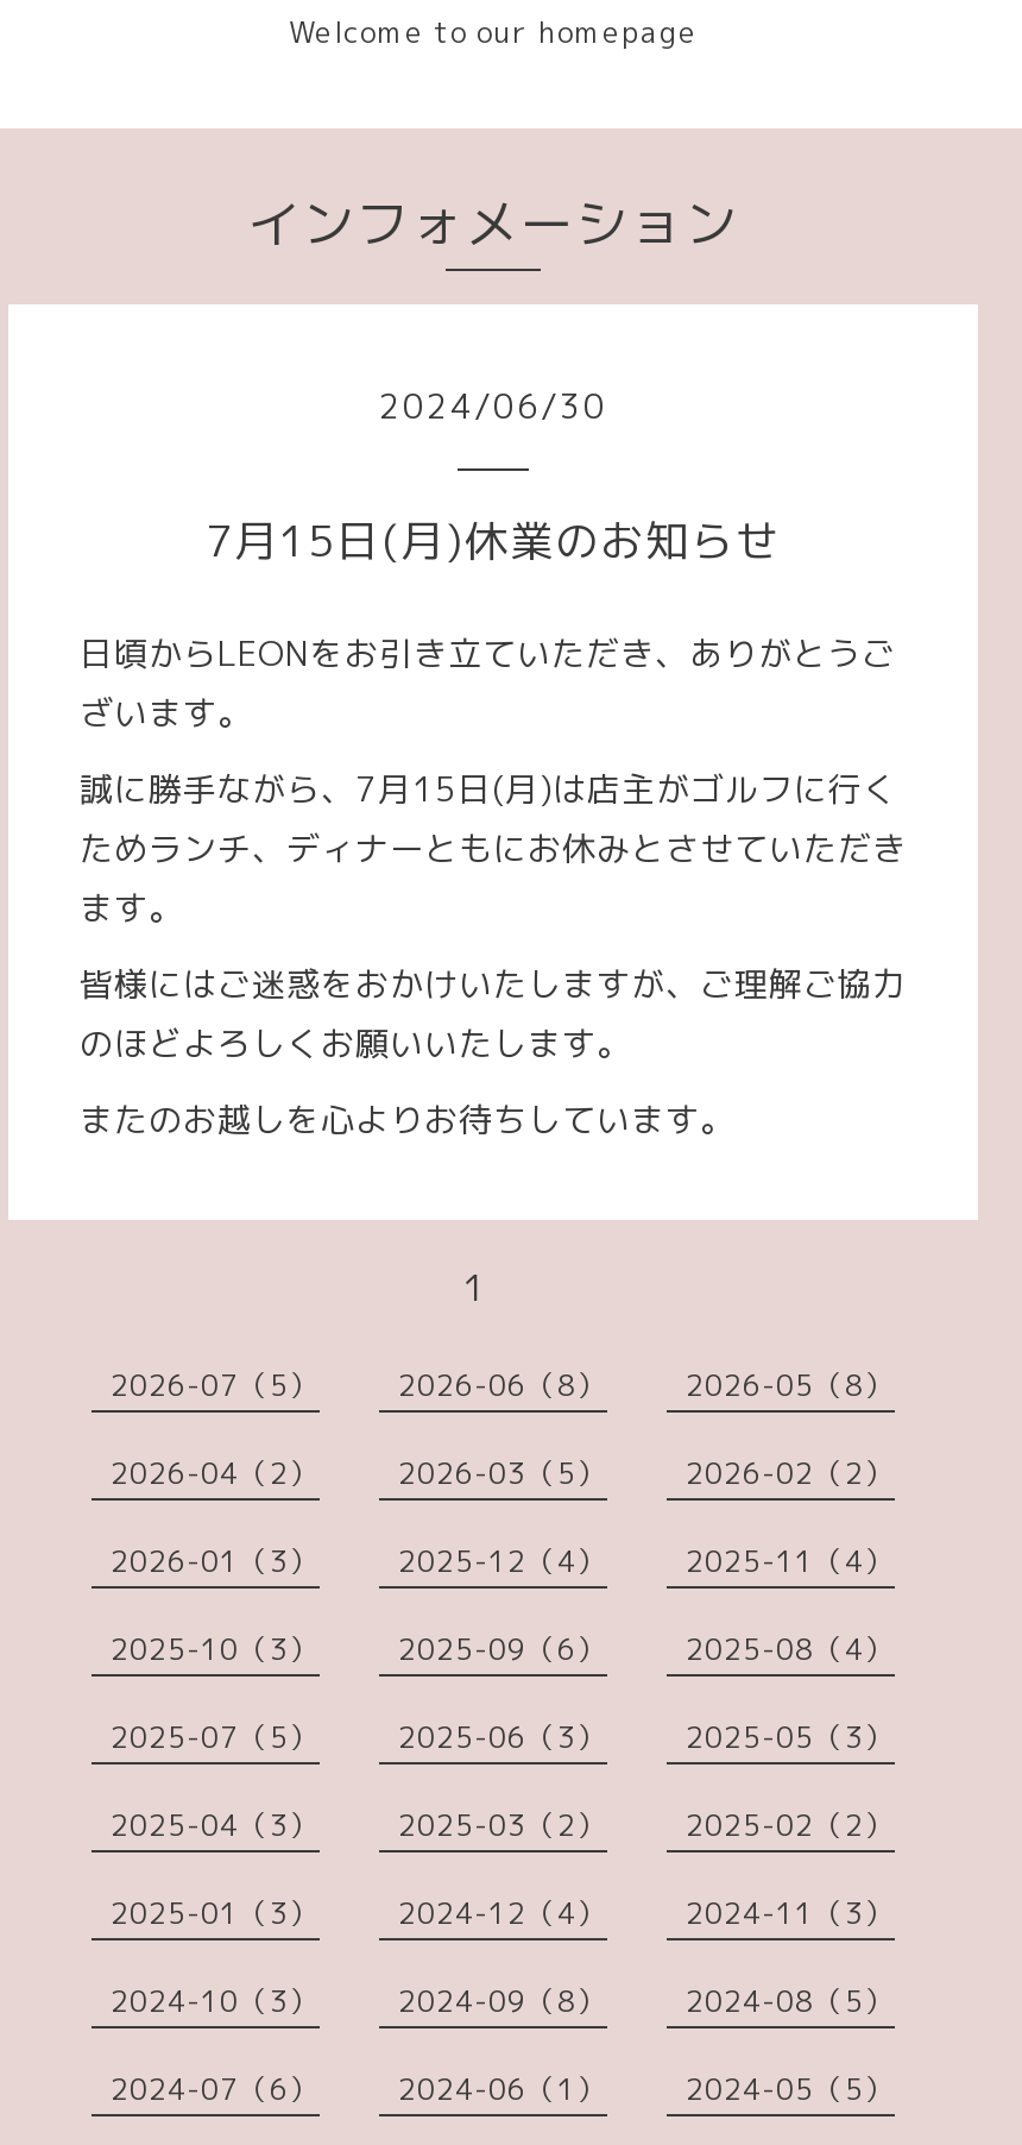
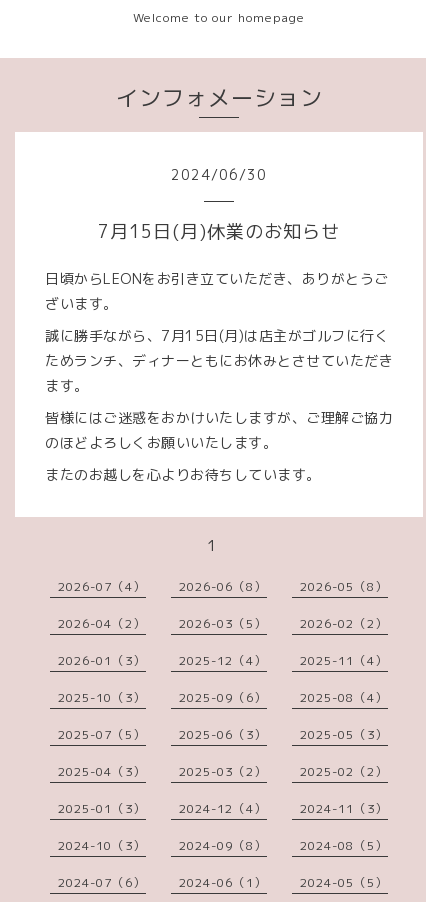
[111,1364,895,1405] 2026-07（5） 2026-06（8） 2026-05（8） -> [58,578,388,595] 2026-07（4） 2026-06（8） 2026-05（8）

